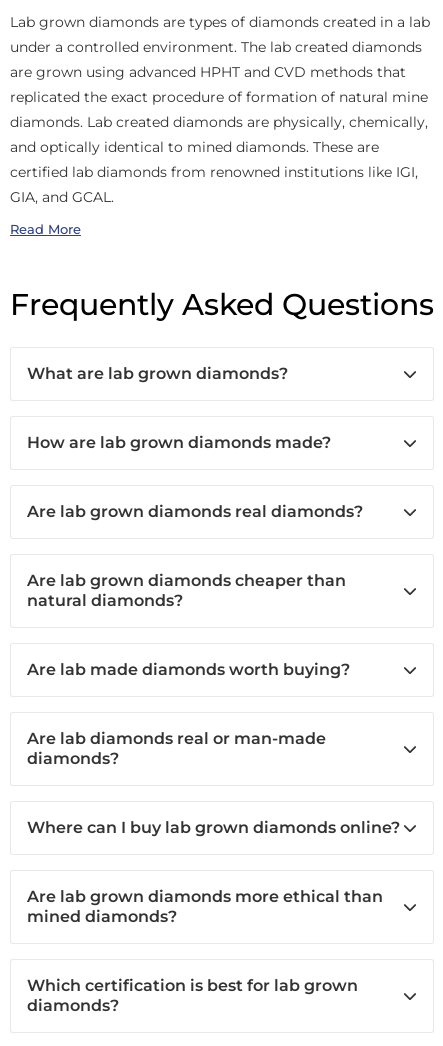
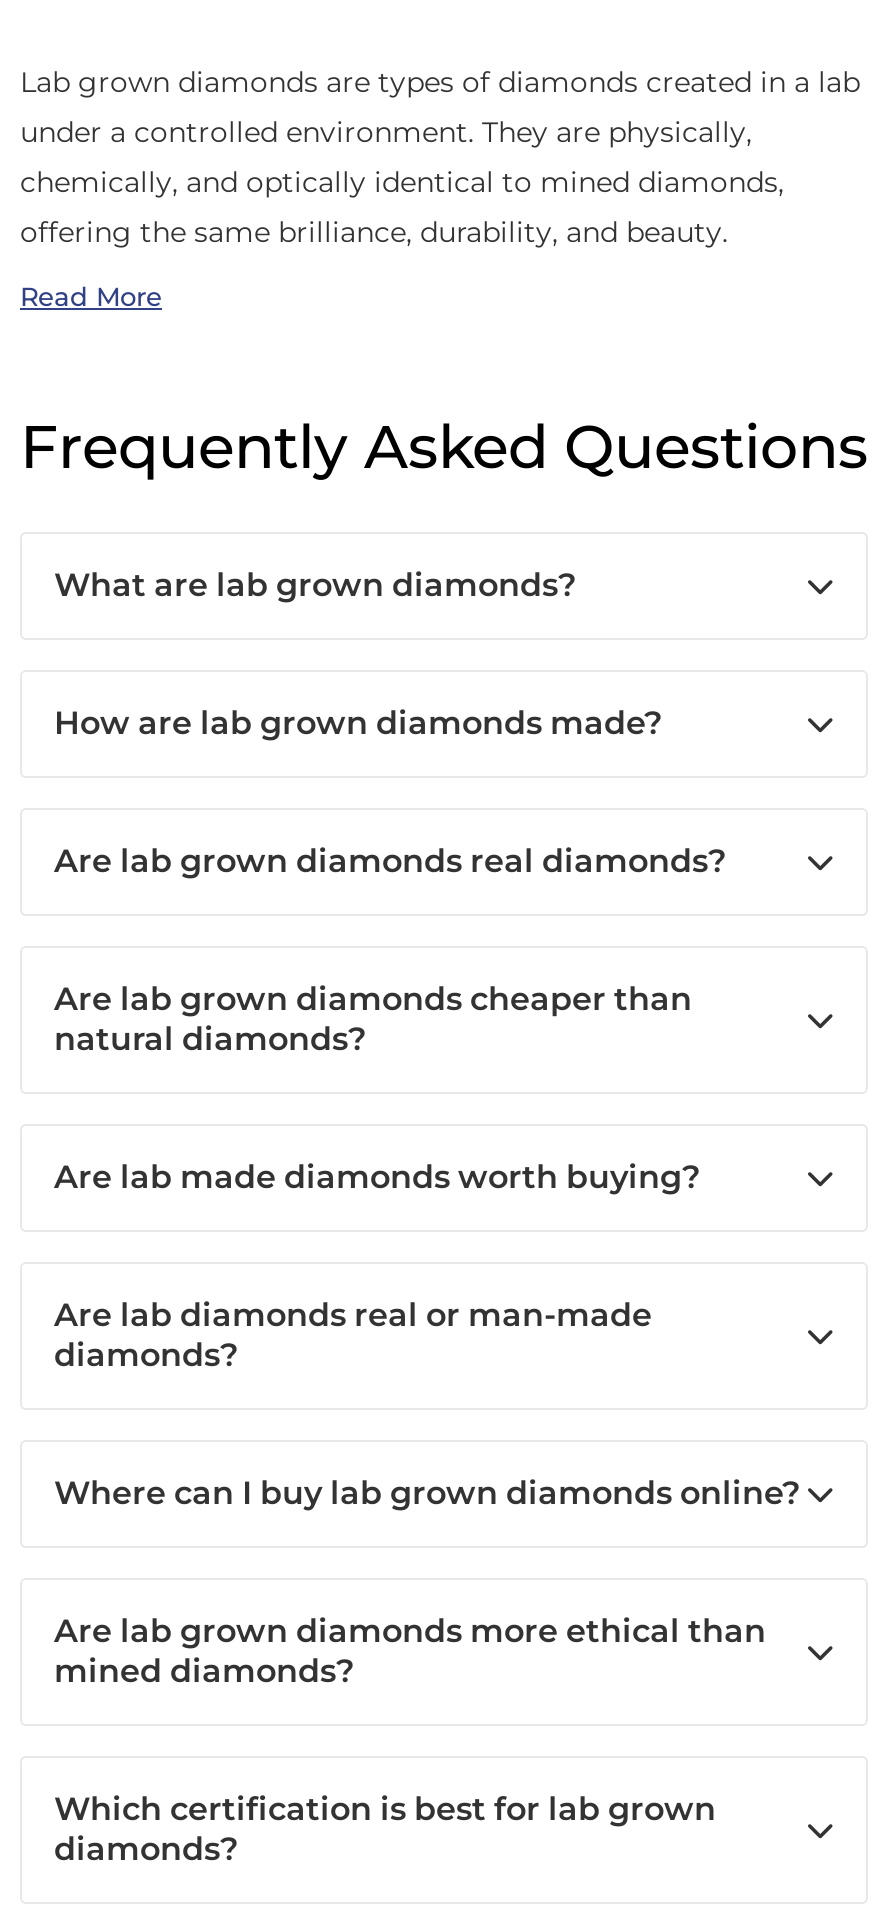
[10,38,428,206] under a controlled environment. The lab created diamonds | are grown using advanced HPHT and CVD methods that | replicated the exact procedure of formation of natural mine | diamonds. Lab created diamonds are physically, chemically, | and optically identical to mined diamonds. These are | certified lab diamonds from renowned institutions like IGI, | GIA, and GCAL. -> [20,114,784,250] under a controlled environment. They are physically, | chemically, and optically identical to mined diamonds, | offering the same brilliance, durability, and beauty.

